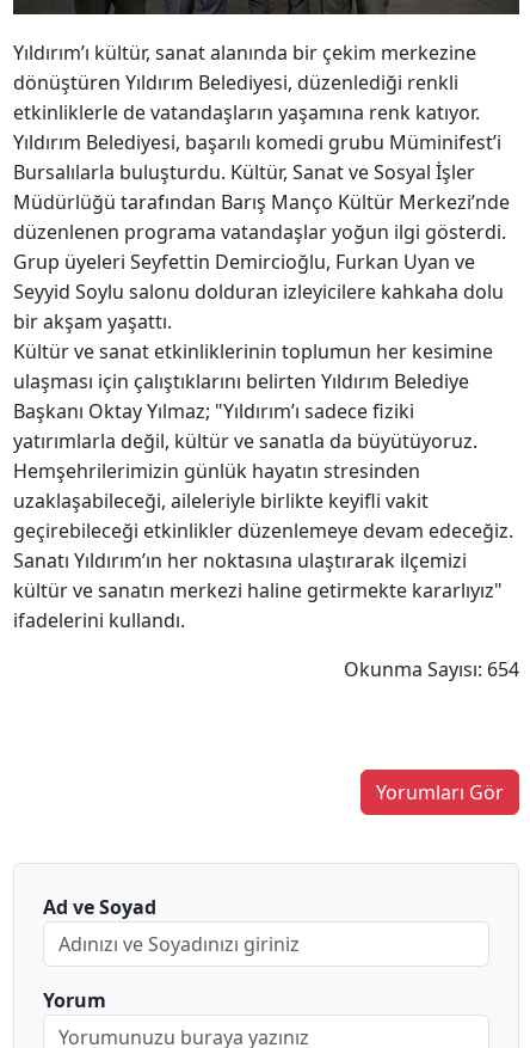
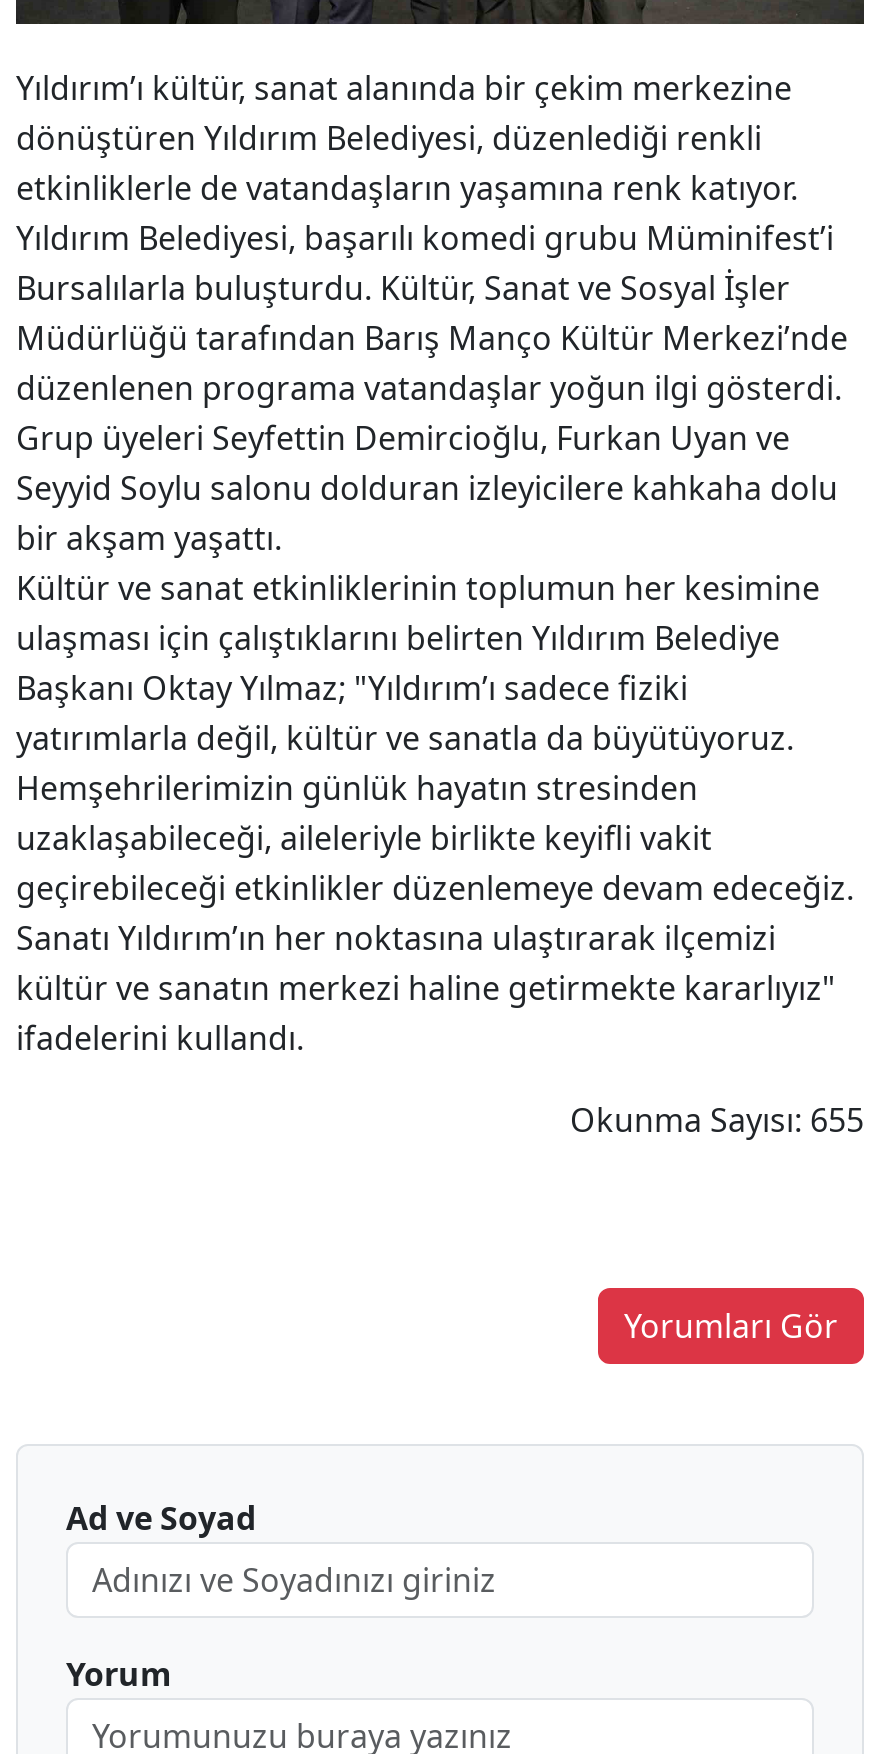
[344,657,519,683] Okunma Sayısı: 654 -> [570,1099,864,1143] Okunma Sayısı: 655

